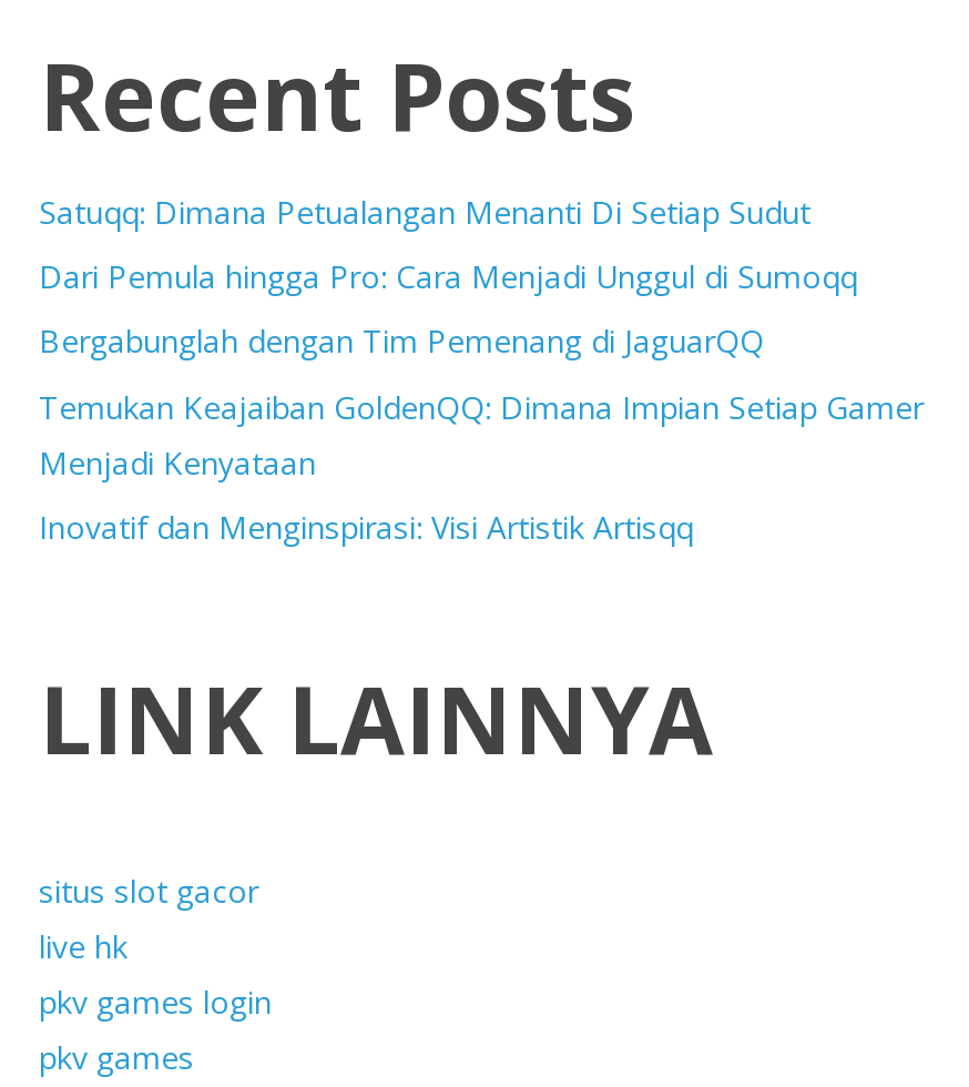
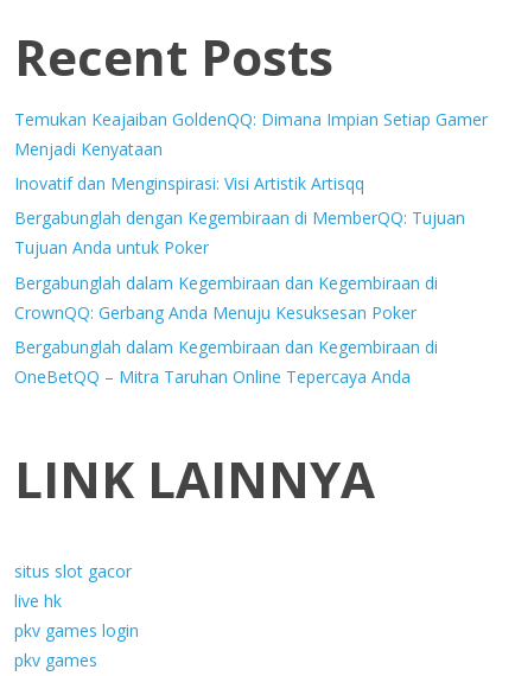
[39,190,857,362] Satuqq: Dimana Petualangan Menanti Di Setiap Sudut | Dari Pemula hingga Pro: Cara Menjadi Unggul di Sumoqq | Bergabunglah dengan Tim Pemenang di JaguarQQ -> none
moved [39,386,924,548] -> [14,108,488,195]: Temukan Keajaiban GoldenQQ: Dimana Impian Setiap Gamer | Menjadi Kenyataan | Inovatif dan Menginspirasi: Visi Artistik Artisqq
none -> [14,207,465,388] Bergabunglah dengan Kegembiraan di MemberQQ: Tujuan | Tujuan Anda untuk Poker | Bergabunglah dalam Kegembiraan dan Kegembiraan di | CrownQQ: Gerbang Anda Menuju Kesuksesan Poker | Bergabunglah dalam Kegembiraan dan Kegembiraan di | OneBetQQ – Mitra Taruhan Online Tepercaya Anda

